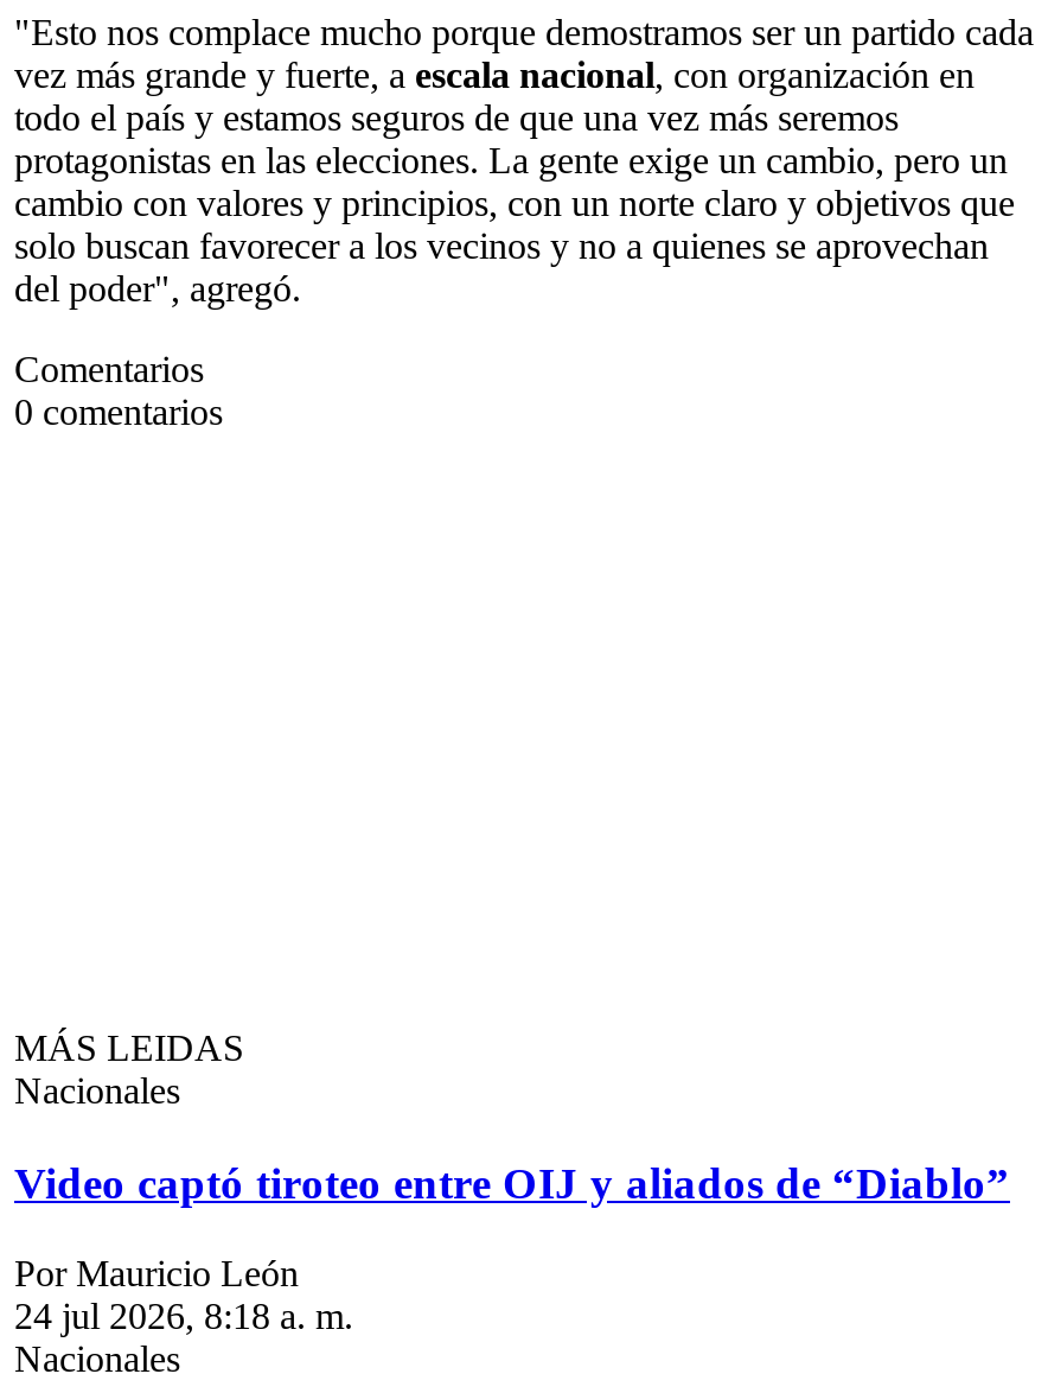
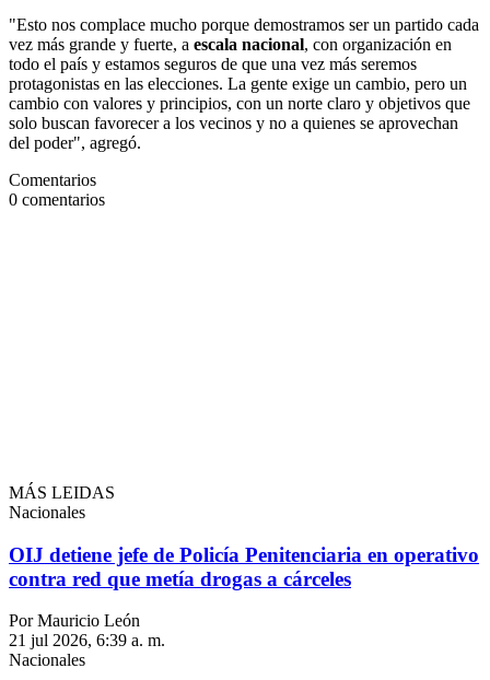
[14,1157,1010,1207] Video captó tiroteo entre OIJ y aliados de “Diablo” -> [9,543,479,590] OIJ detiene jefe de Policía Penitenciaria en operativo | contra red que metía drogas a cárceles
[14,1296,353,1337] 24 jul 2026, 8:18 a. m. -> [9,631,165,650] 21 jul 2026, 6:39 a. m.

